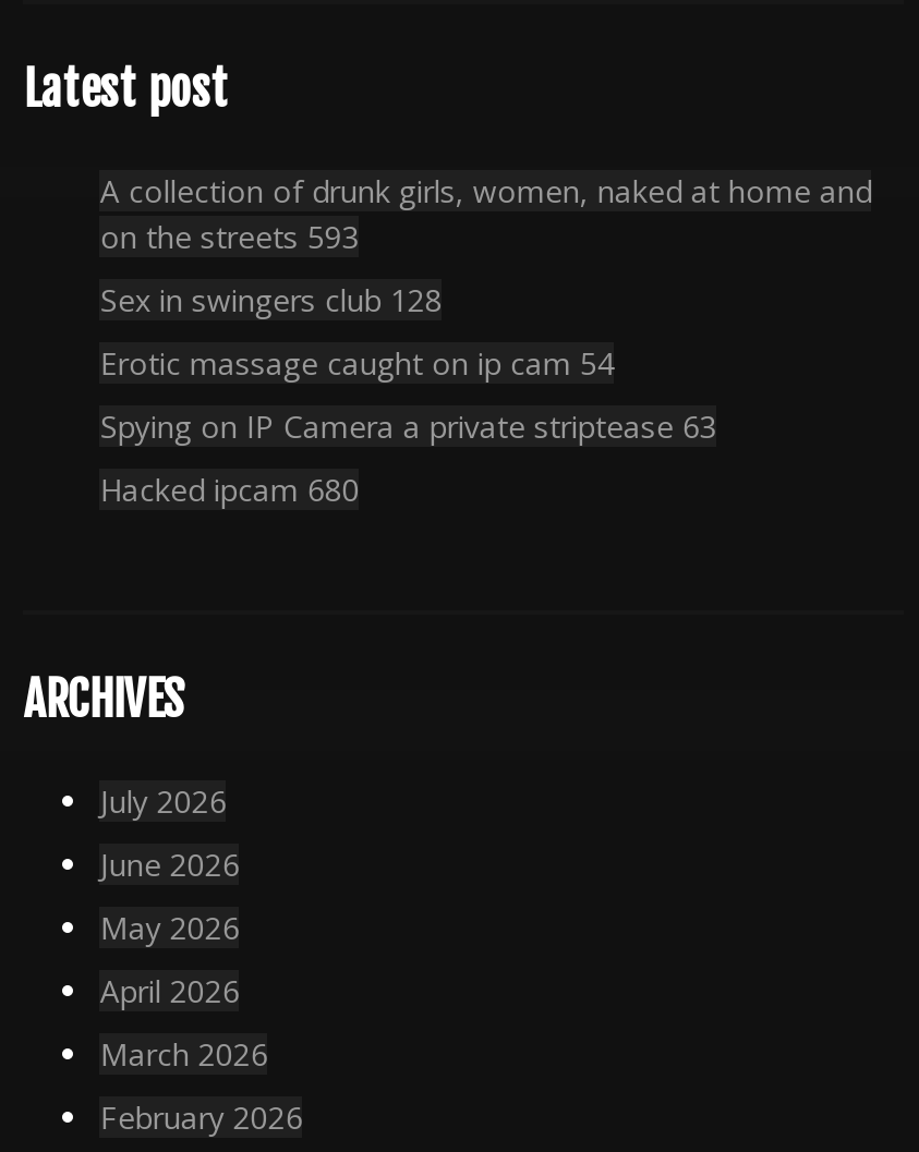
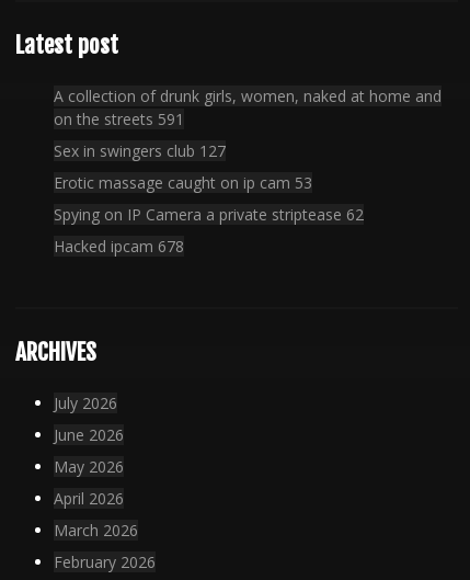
[100,216,360,258] on the streets 593 -> [54,109,184,130] on the streets 591
[100,279,442,321] Sex in swingers club 128 -> [54,141,226,161] Sex in swingers club 127
[100,343,615,384] Erotic massage caught on ip cam 54 -> [54,172,313,193] Erotic massage caught on ip cam 53
[100,406,717,447] Spying on IP Camera a private striptease 63 -> [54,204,364,225] Spying on IP Camera a private striptease 62
[100,469,360,510] Hacked ipcam 680 -> [54,236,184,257] Hacked ipcam 678

